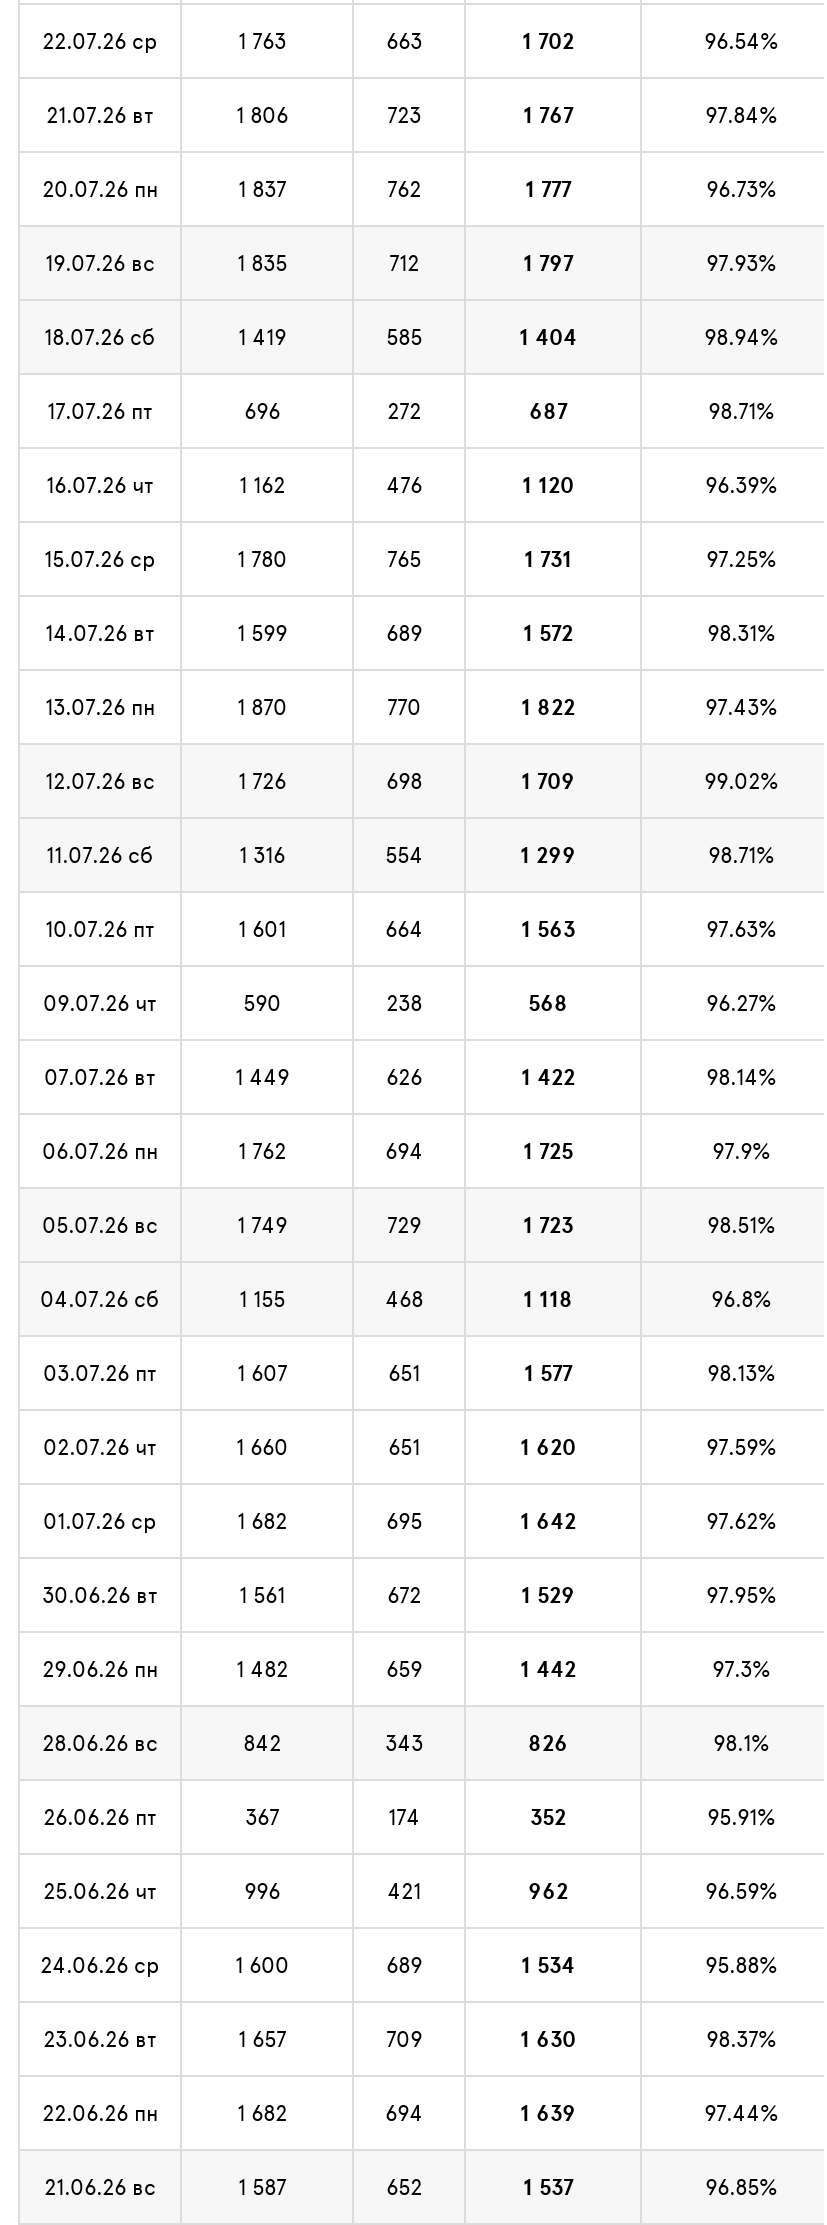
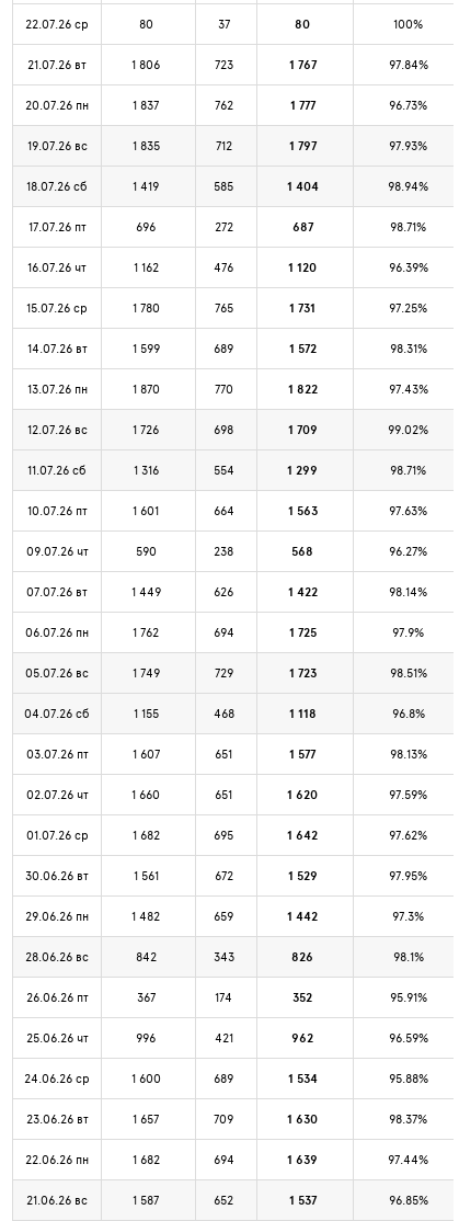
[238,25,286,55] 1 763 -> [139,15,153,32] 80
[386,25,422,55] 663 -> [217,15,229,32] 37
[522,25,574,57] 1 702 -> [295,15,310,33] 80
[704,25,778,55] 96.54% -> [393,15,423,32] 100%

